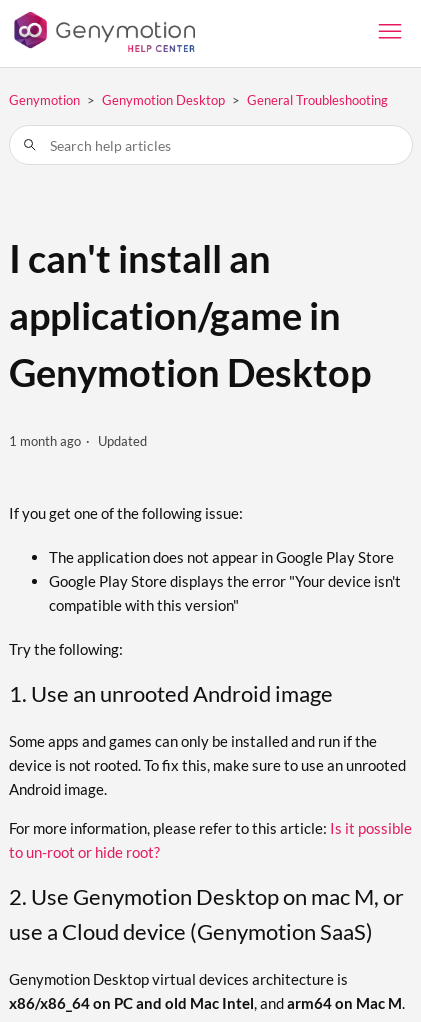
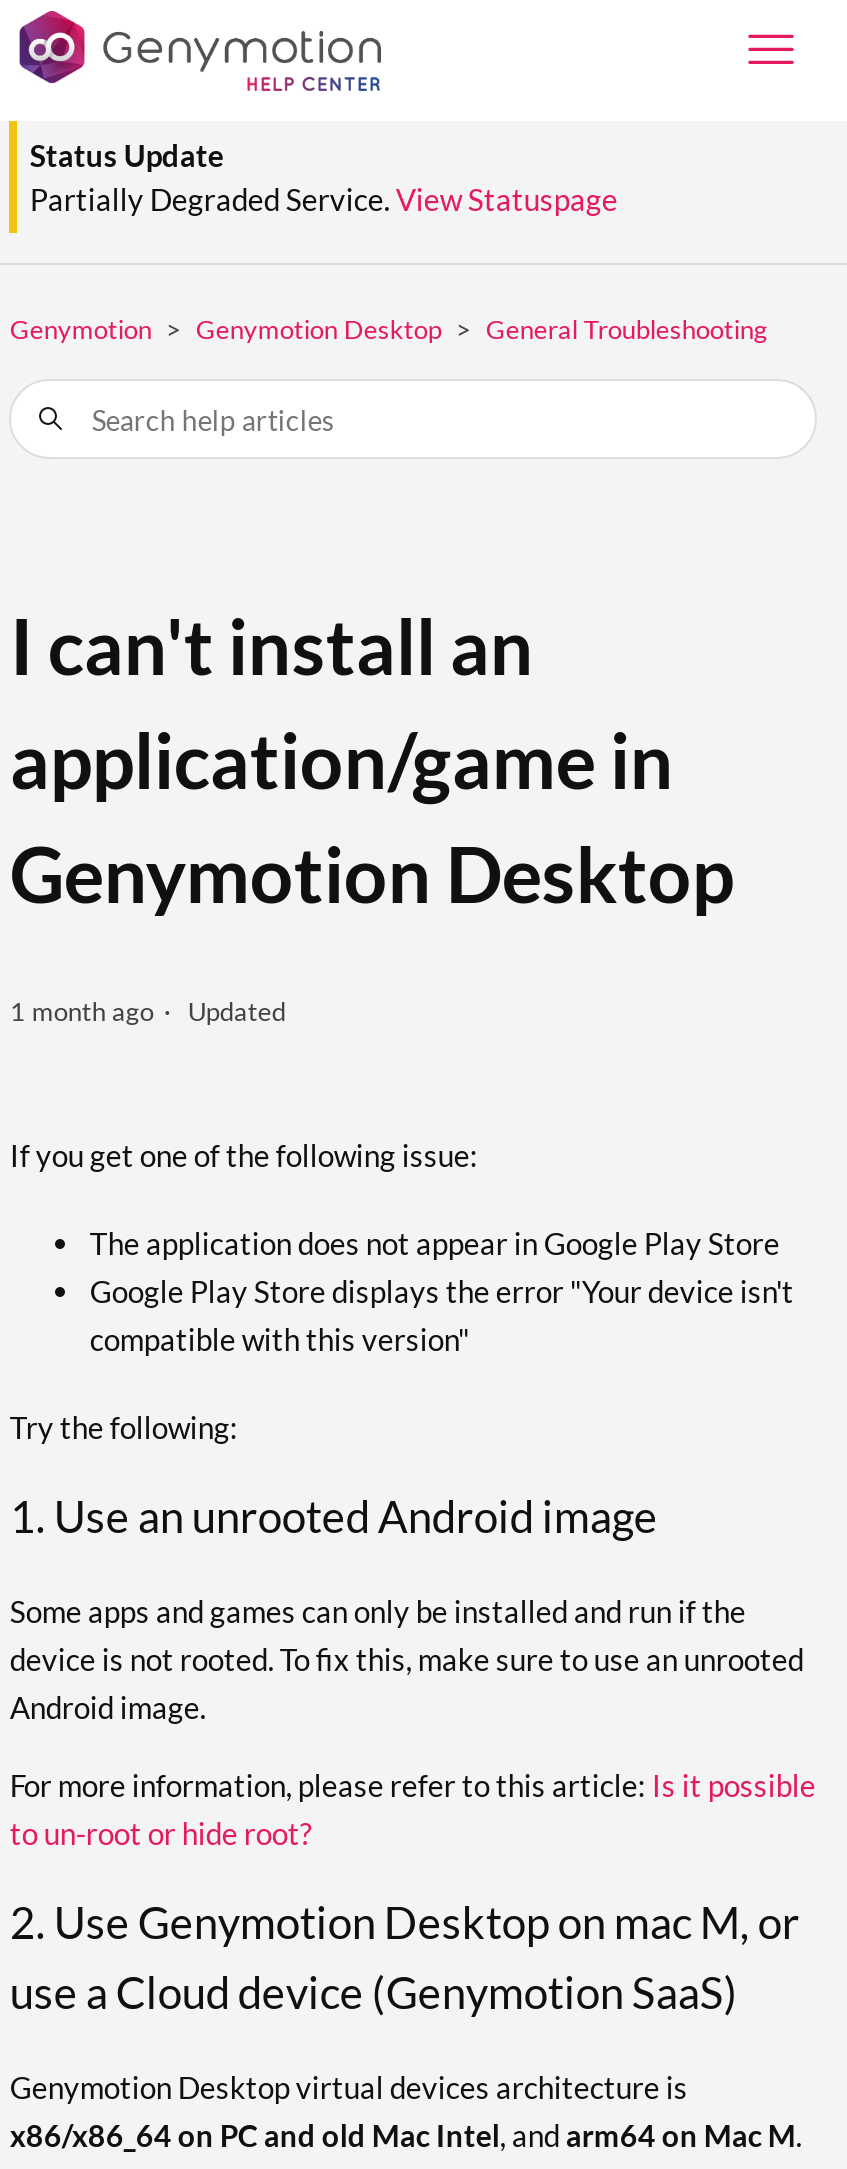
none -> [30,137,618,217] Status Update | Partially Degraded Service. View Statuspage

